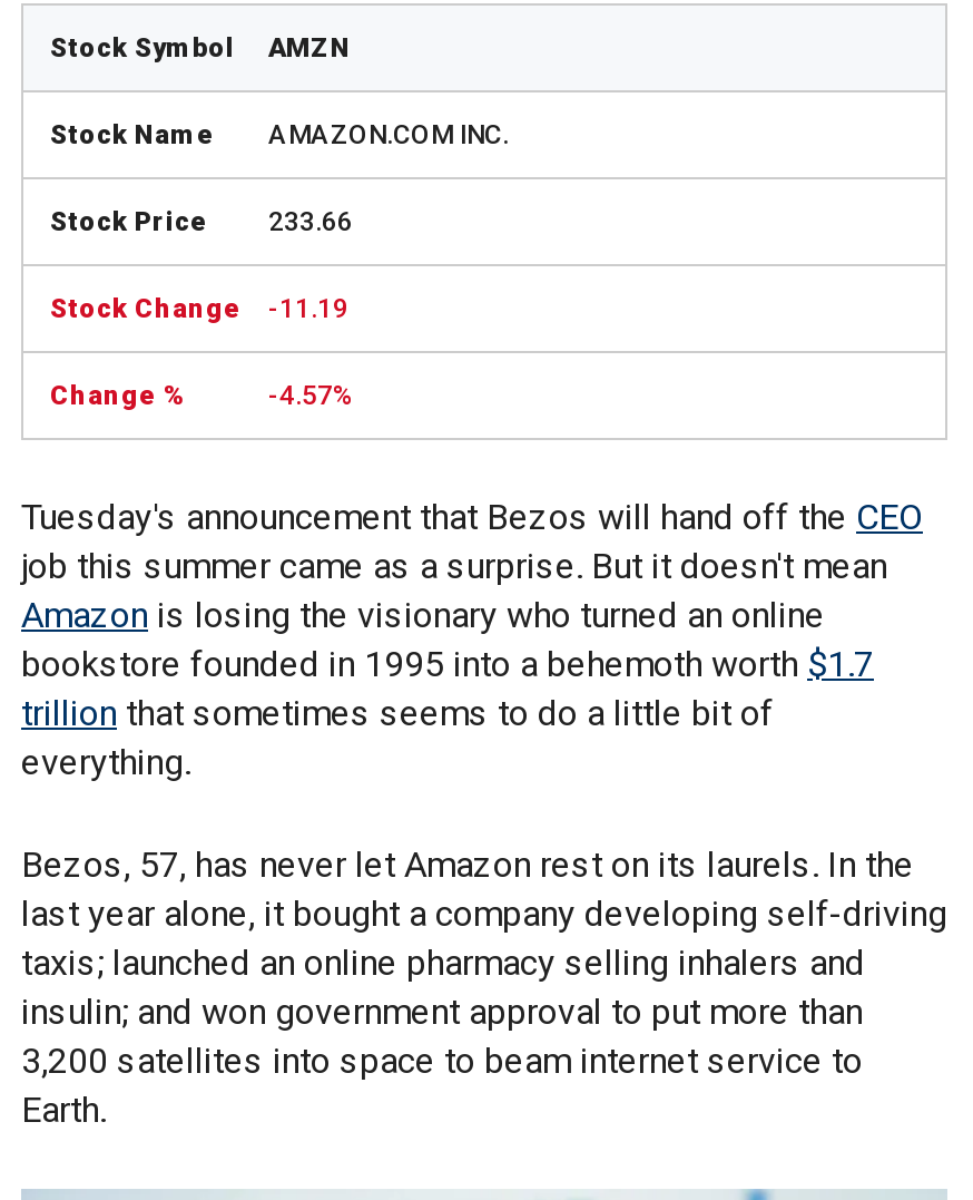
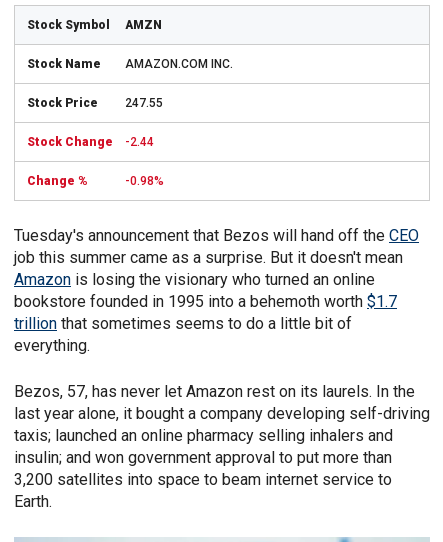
[268,206,353,237] 233.66 -> [125,96,163,110] 247.55
[268,293,348,324] -11.19 -> [125,135,154,149] -2.44
[268,380,355,411] -4.57% -> [125,174,164,188] -0.98%

